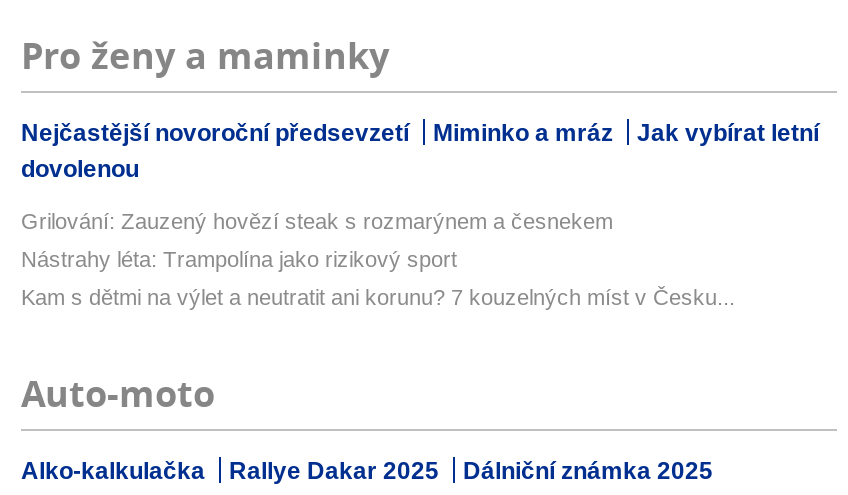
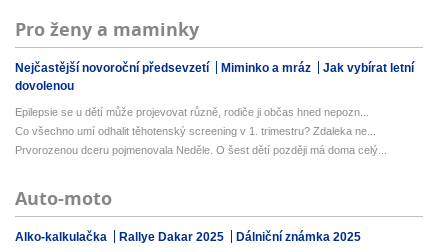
[21,209,613,233] Grilování: Zauzený hovězí steak s rozmarýnem a česnekem -> [15,106,369,118] Epilepsie se u dětí může projevovat různě, rodiče ji občas hned nepozn...
[21,247,457,271] Nástrahy léta: Trampolína jako rizikový sport -> [15,125,376,137] Co všechno umí odhalit těhotenský screening v 1. trimestru? Zdaleka ne...
[21,285,735,309] Kam s dětmi na výlet a neutratit ani korunu? 7 kouzelných míst v Česku... -> [15,144,387,156] Prvorozenou dceru pojmenovala Neděle. O šest dětí později má doma celý...

